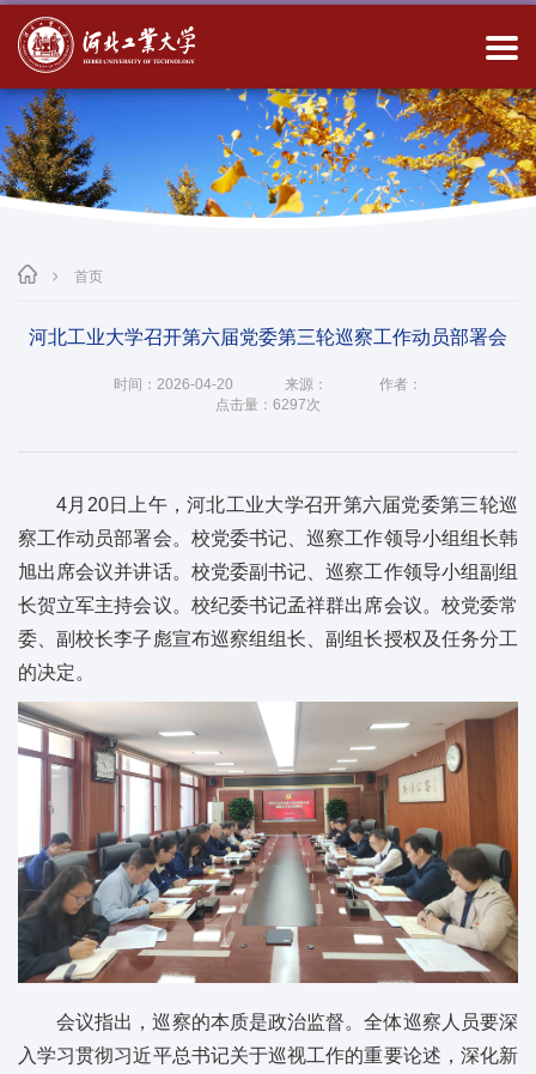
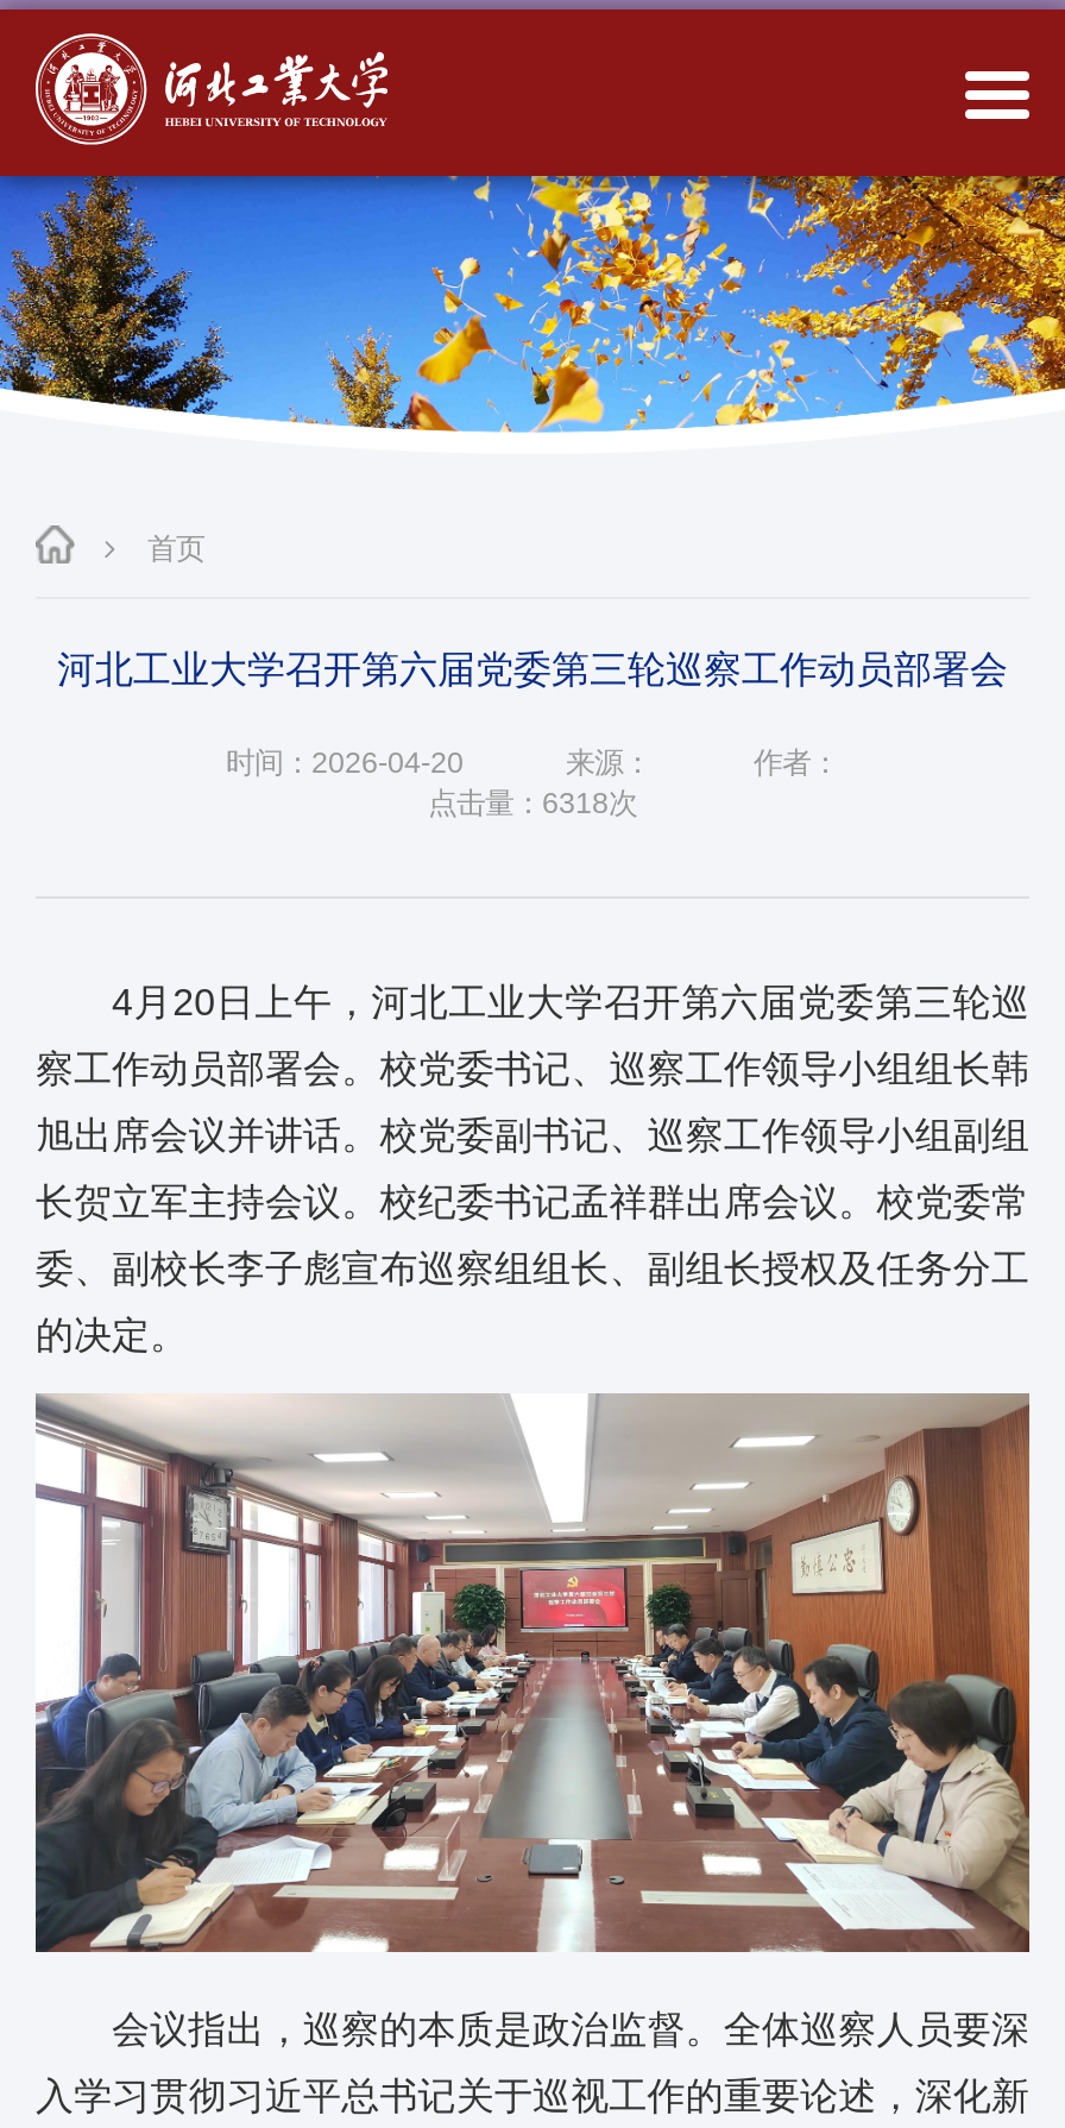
[215,396,321,413] 点击量：6297次 -> [428,787,637,821] 点击量：6318次

